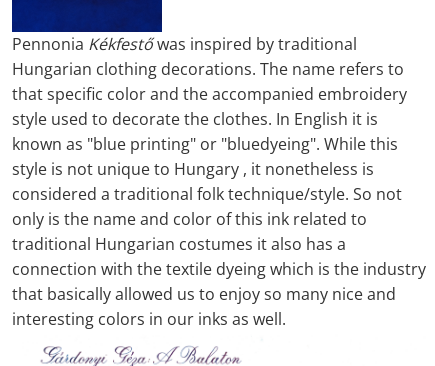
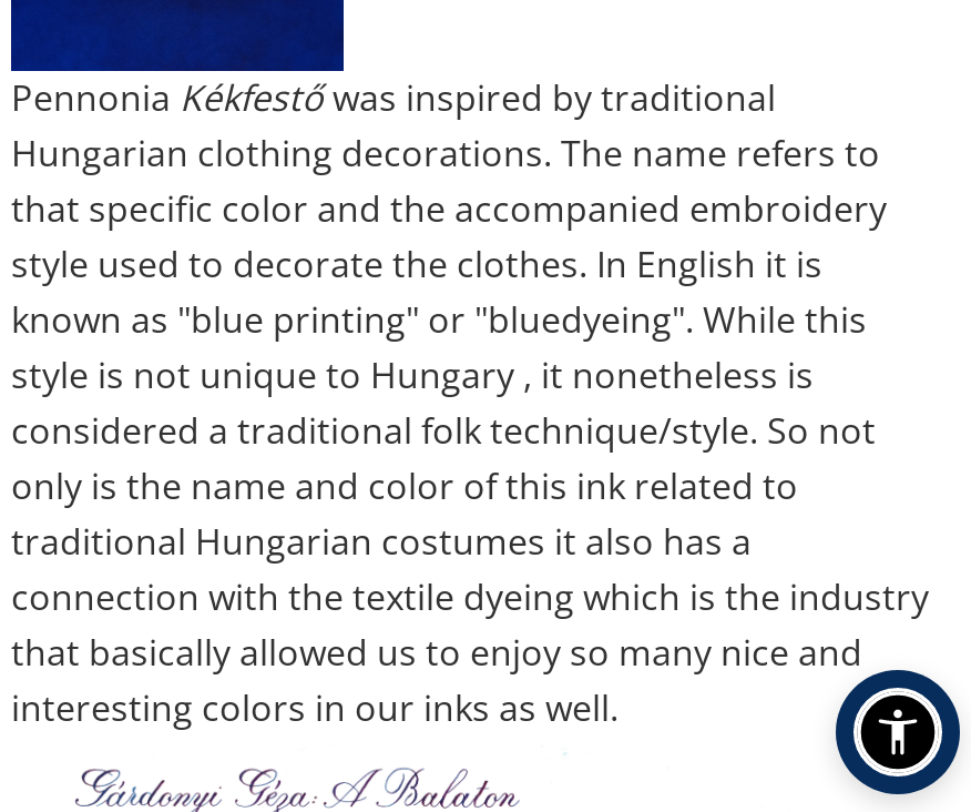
none -> [834,668,962,799] [image]

